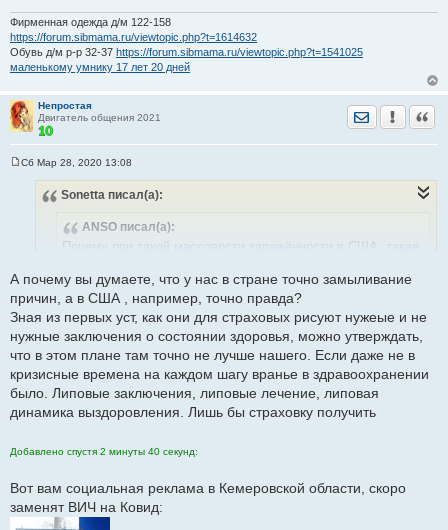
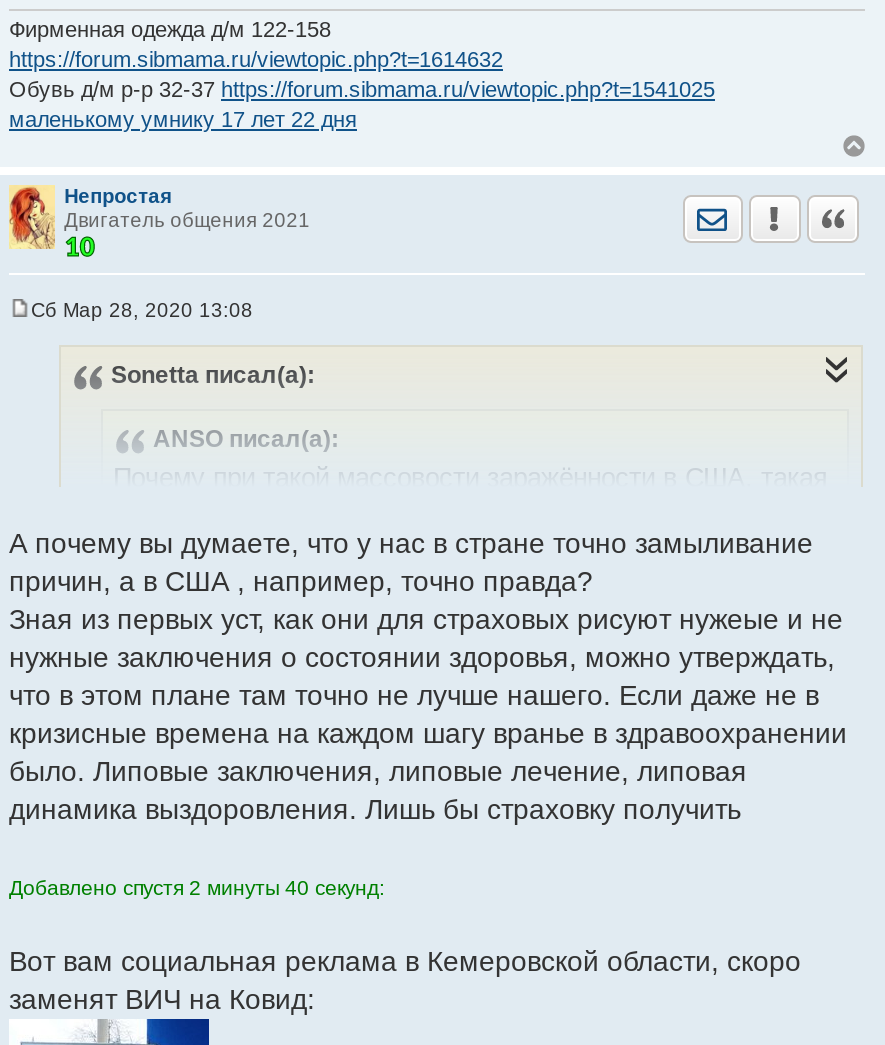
[10,61,190,73] маленькому умнику 17 лет 20 дней -> [9,107,357,131] маленькому умнику 17 лет 22 дня

